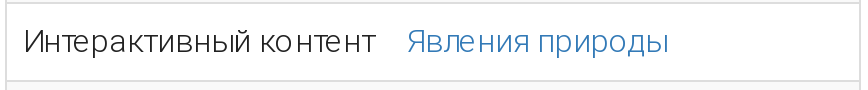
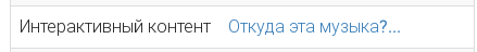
[407,22,667,60] Явления природы -> [228,16,401,37] Откуда эта музыка?...

